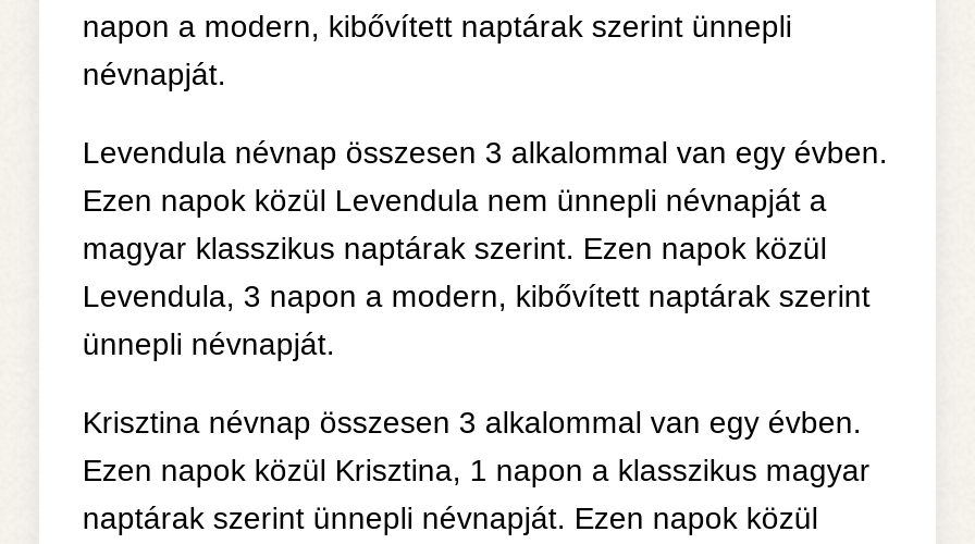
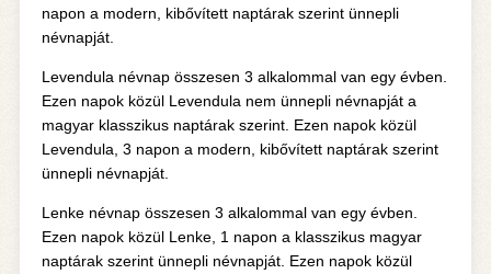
[82,405,862,440] Krisztina névnap összesen 3 alkalommal van egy évben. -> [42,204,417,221] Lenke névnap összesen 3 alkalommal van egy évben.
[82,453,870,487] Ezen napok közül Krisztina, 1 napon a klasszikus magyar -> [42,228,422,246] Ezen napok közül Lenke, 1 napon a klasszikus magyar

